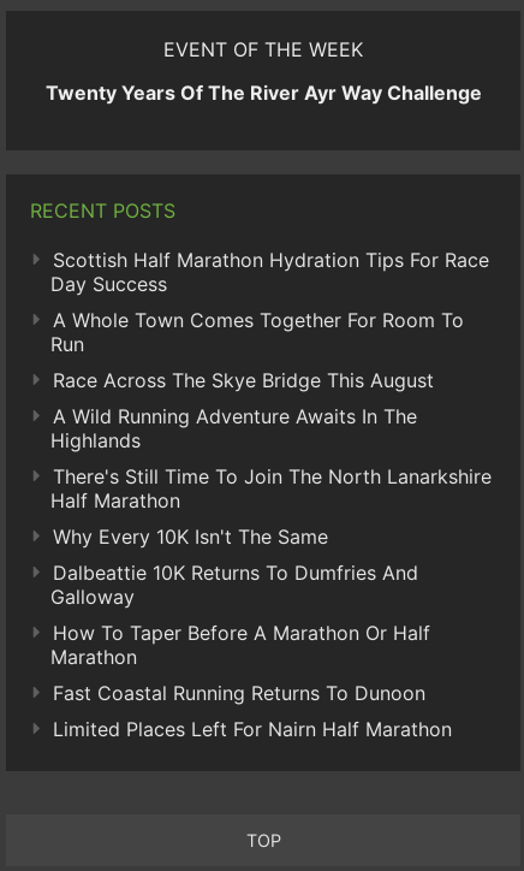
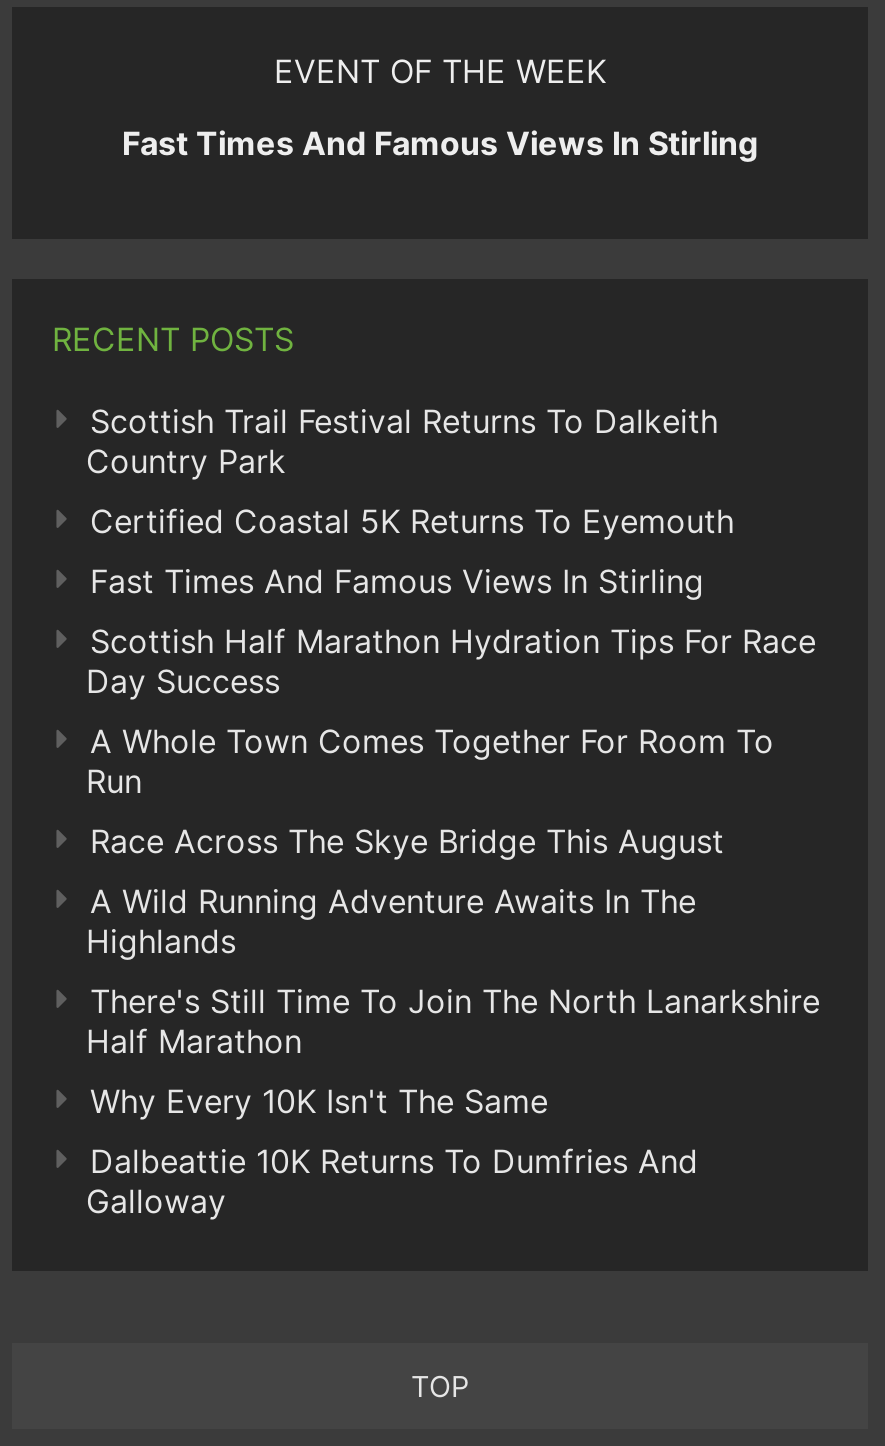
[45,81,481,105] Twenty Years Of The River Ayr Way Challenge -> [122,123,758,163] Fast Times And Famous Views In Stirling
none -> [86,401,734,601] Scottish Trail Festival Returns To Dalkeith | Country Park | Certified Coastal 5K Returns To Eyemouth | Fast Times And Famous Views In Stirling
moved [50,248,492,609] -> [86,621,820,1221]: Scottish Half Marathon Hydration Tips For Race | Day Success | A Whole Town Comes Together For Room To | ... | Dalbeattie 10K Returns To Dumfries And | Galloway
[50,621,452,741] How To Taper Before A Marathon Or Half | Marathon | Fast Coastal Running Returns To Dunoon | Limited Places Left For Nairn Half Marathon -> none

